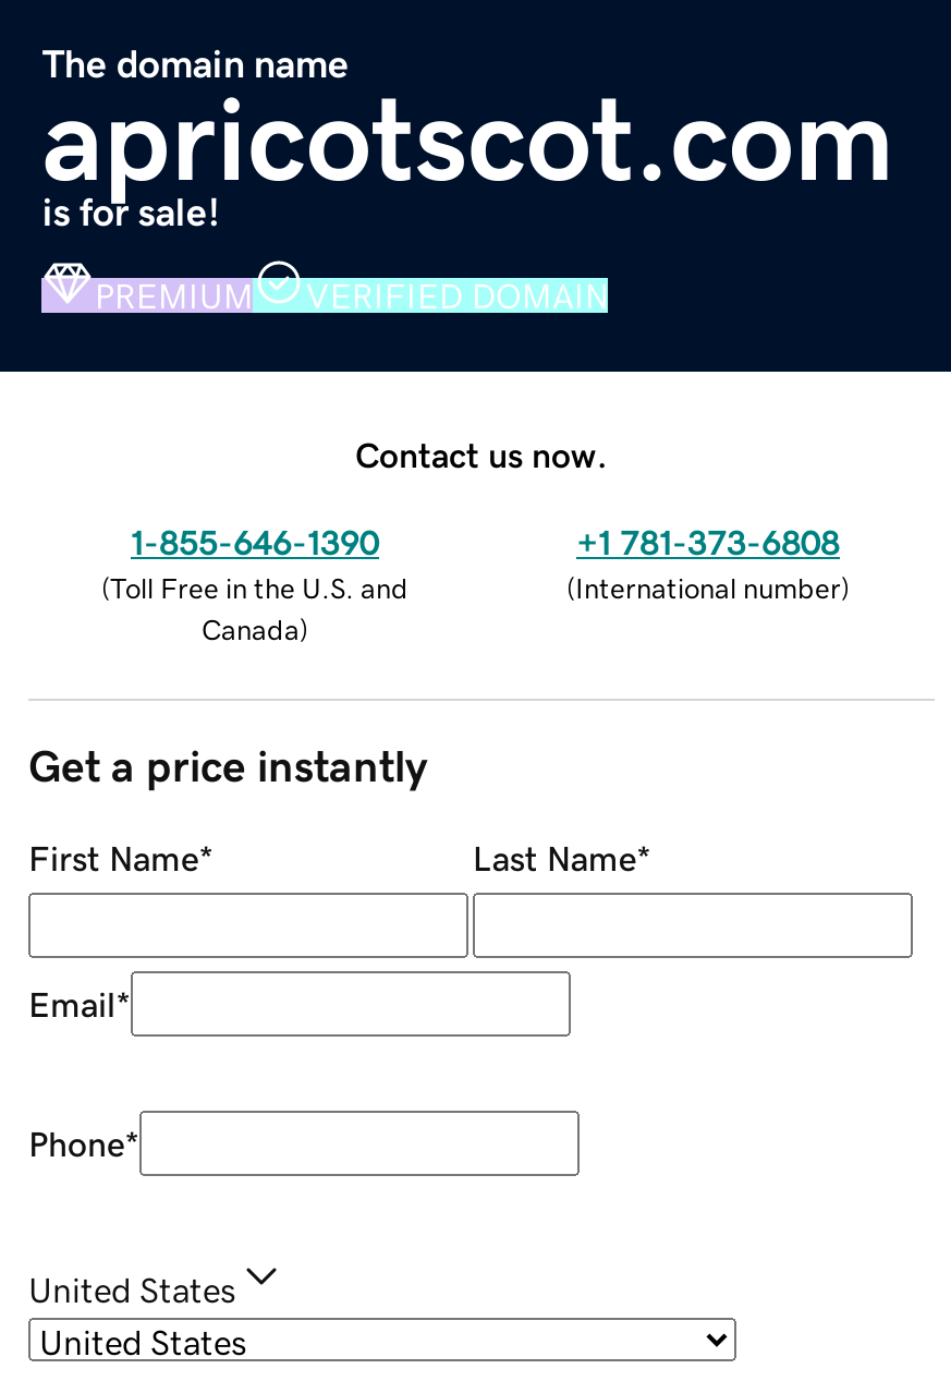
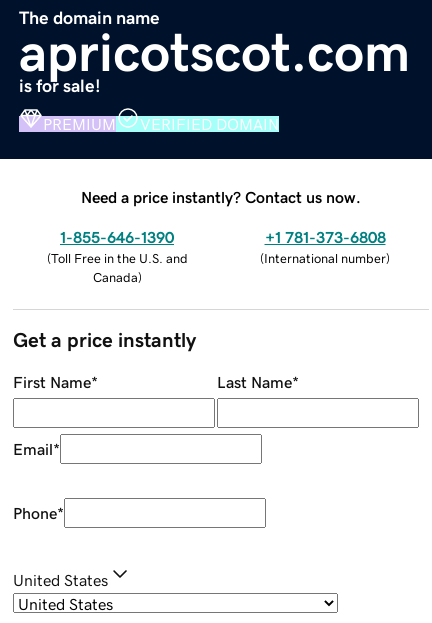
[355,436,608,471] Contact us now. -> [81,189,361,205] Need a price instantly? Contact us now.

